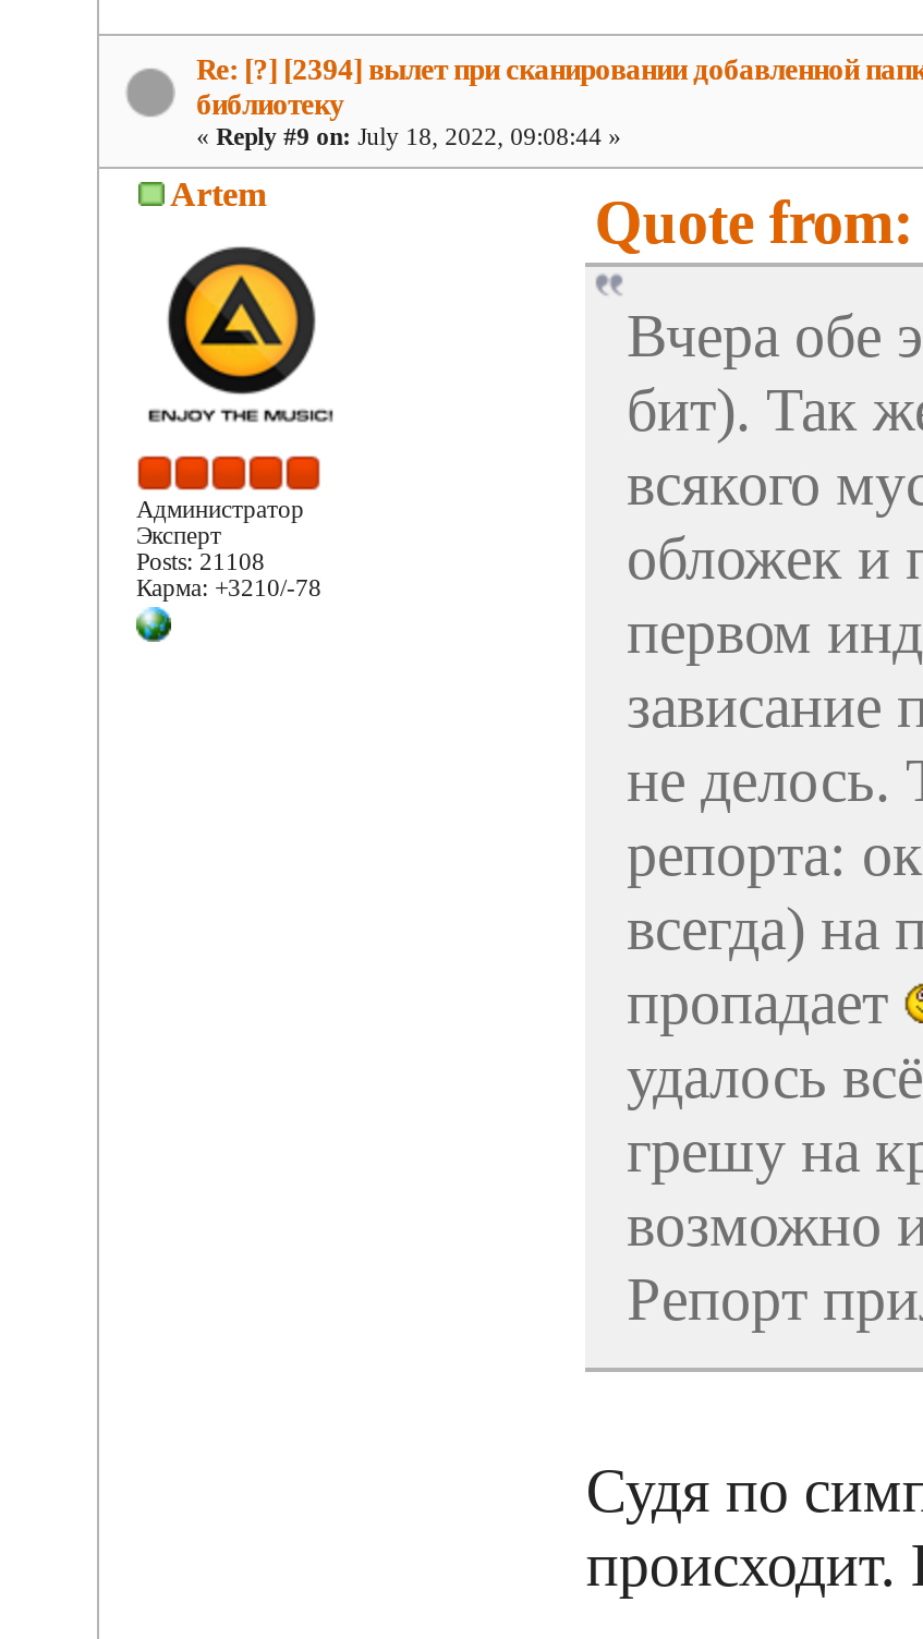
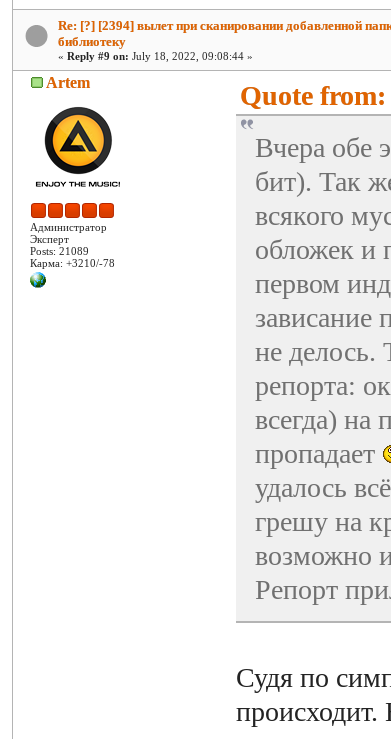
[136,548,265,574] Posts: 21108 -> [30,245,89,257] Posts: 21089

